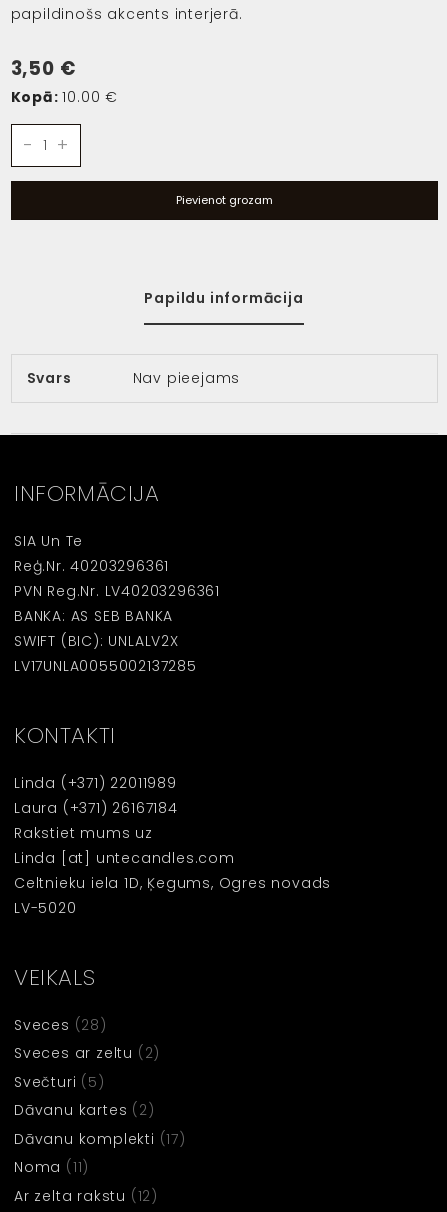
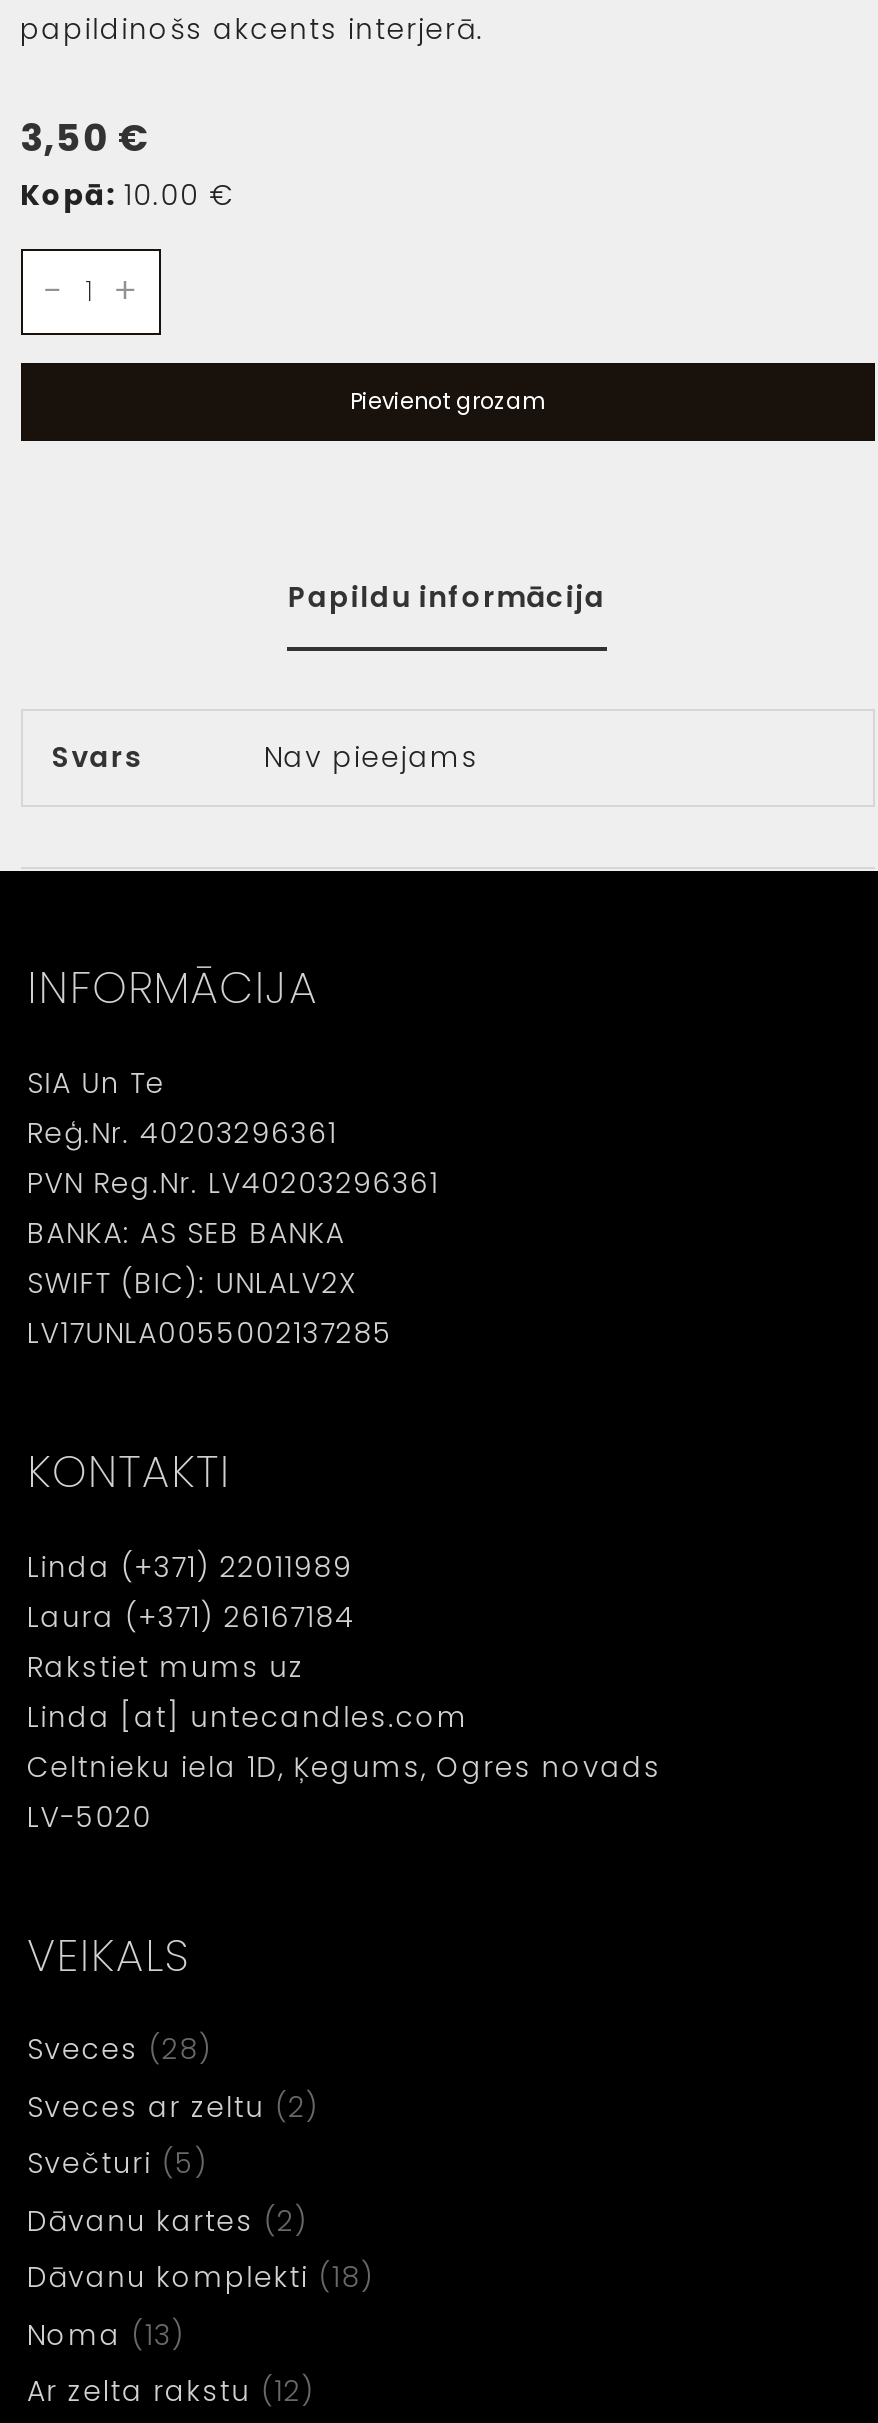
[14,1129,186,1149] Dāvanu komplekti (17) -> [27,2257,375,2297] Dāvanu komplekti (18)
[14,1157,89,1177] Noma (11) -> [27,2314,185,2354] Noma (13)

